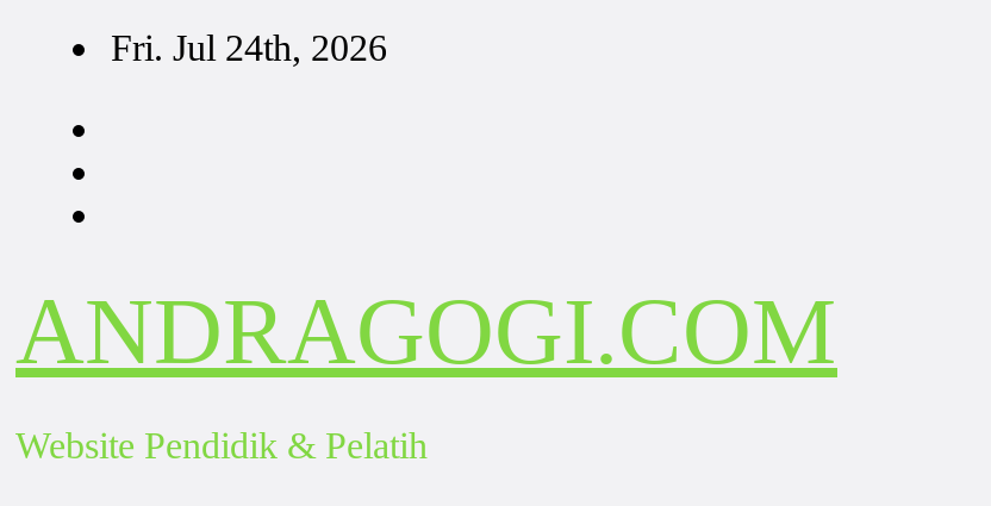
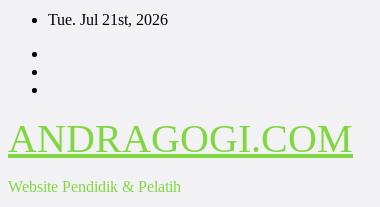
[111,27,387,68] Fri. Jul 24th, 2026 -> [48,11,168,28] Tue. Jul 21st, 2026

